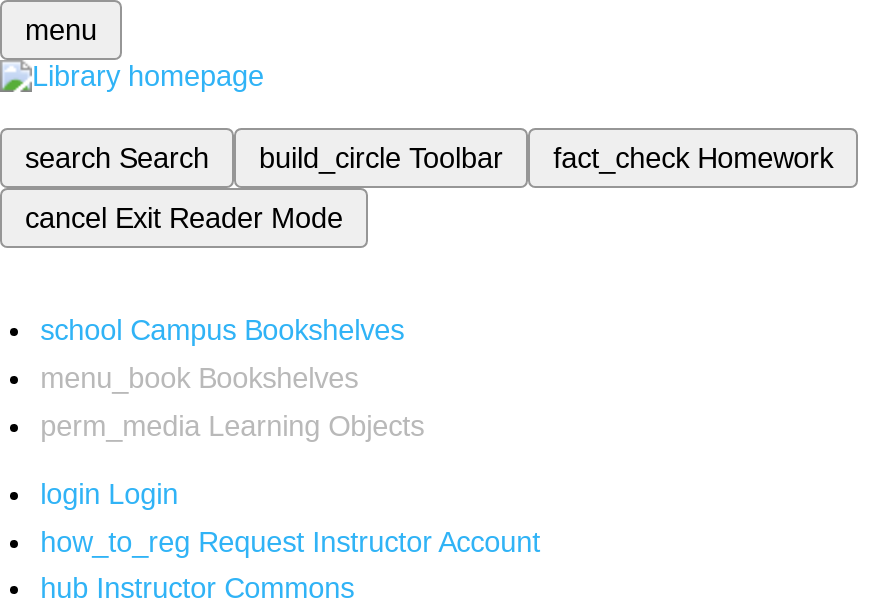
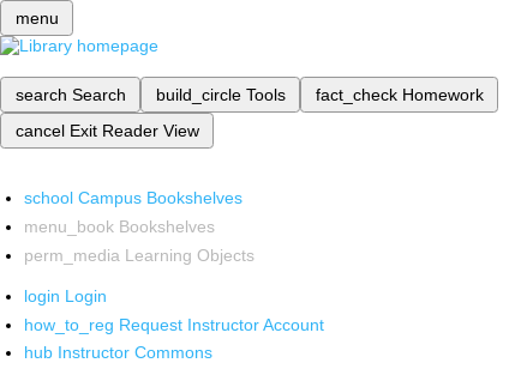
[259,142,503,174] build_circle Toolbar -> [155,85,285,104] build_circle Tools
[25,202,343,234] cancel Exit Reader Mode -> [15,121,199,140] cancel Exit Reader View

